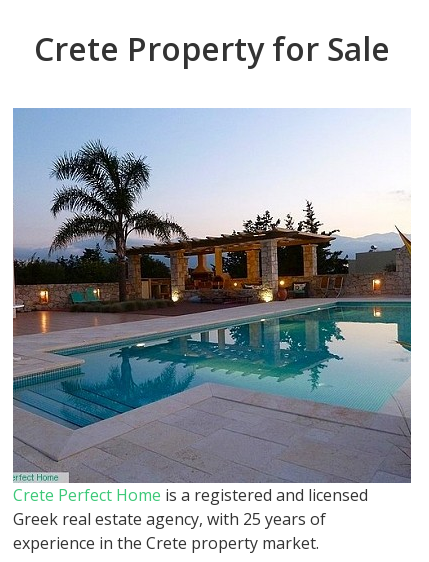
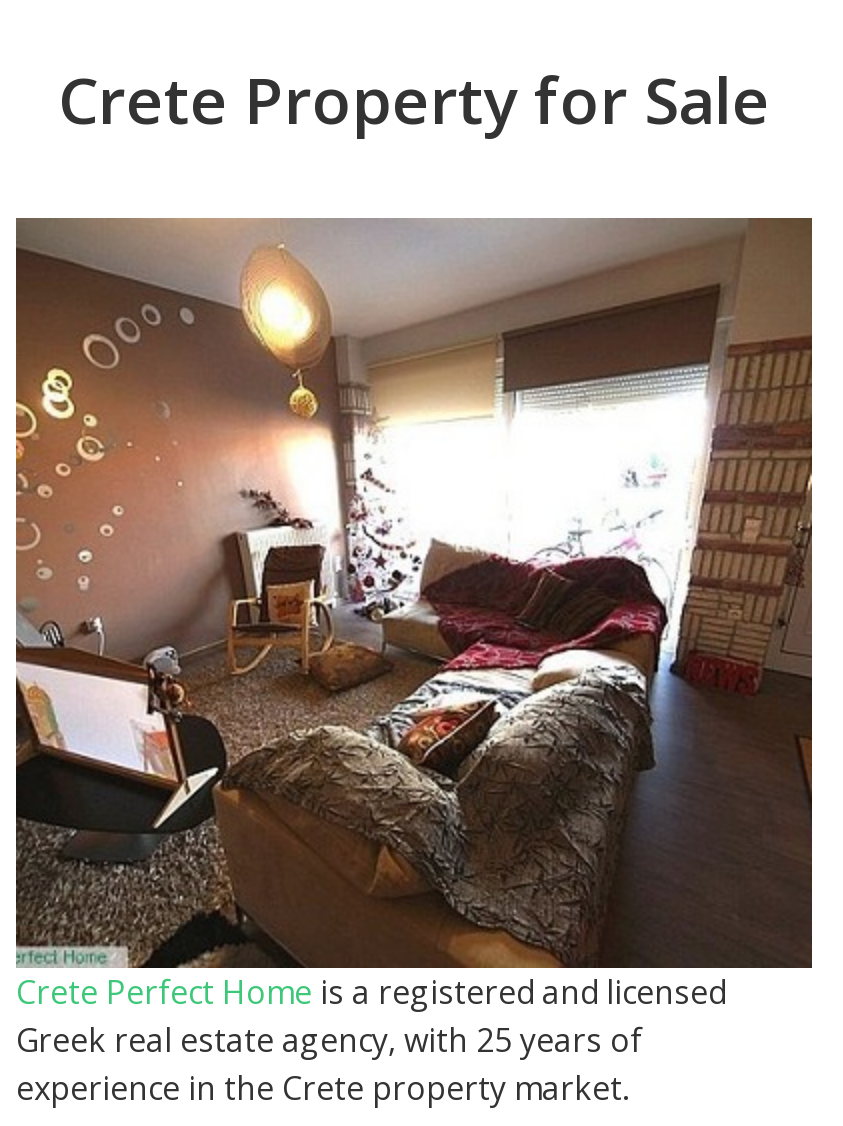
[12,108,412,483] [image] -> [14,216,814,968] [image]

